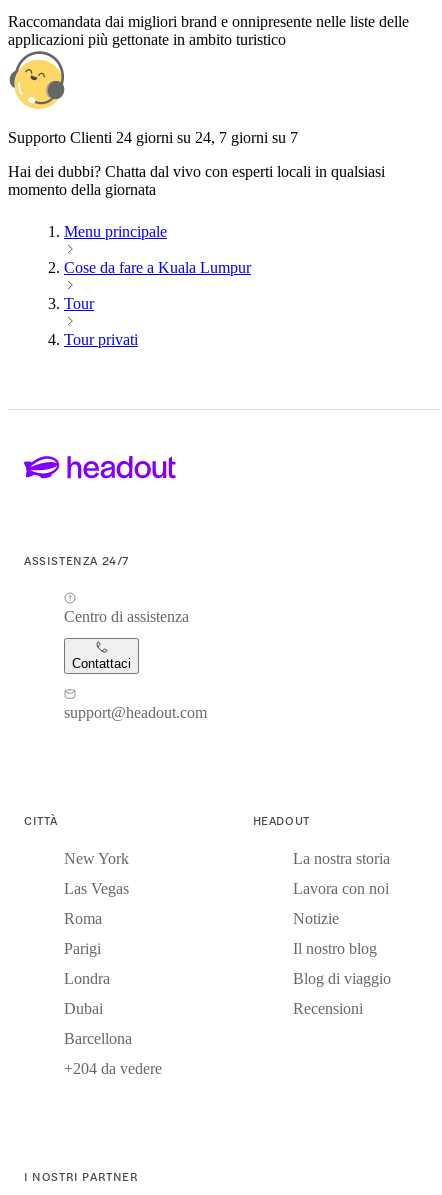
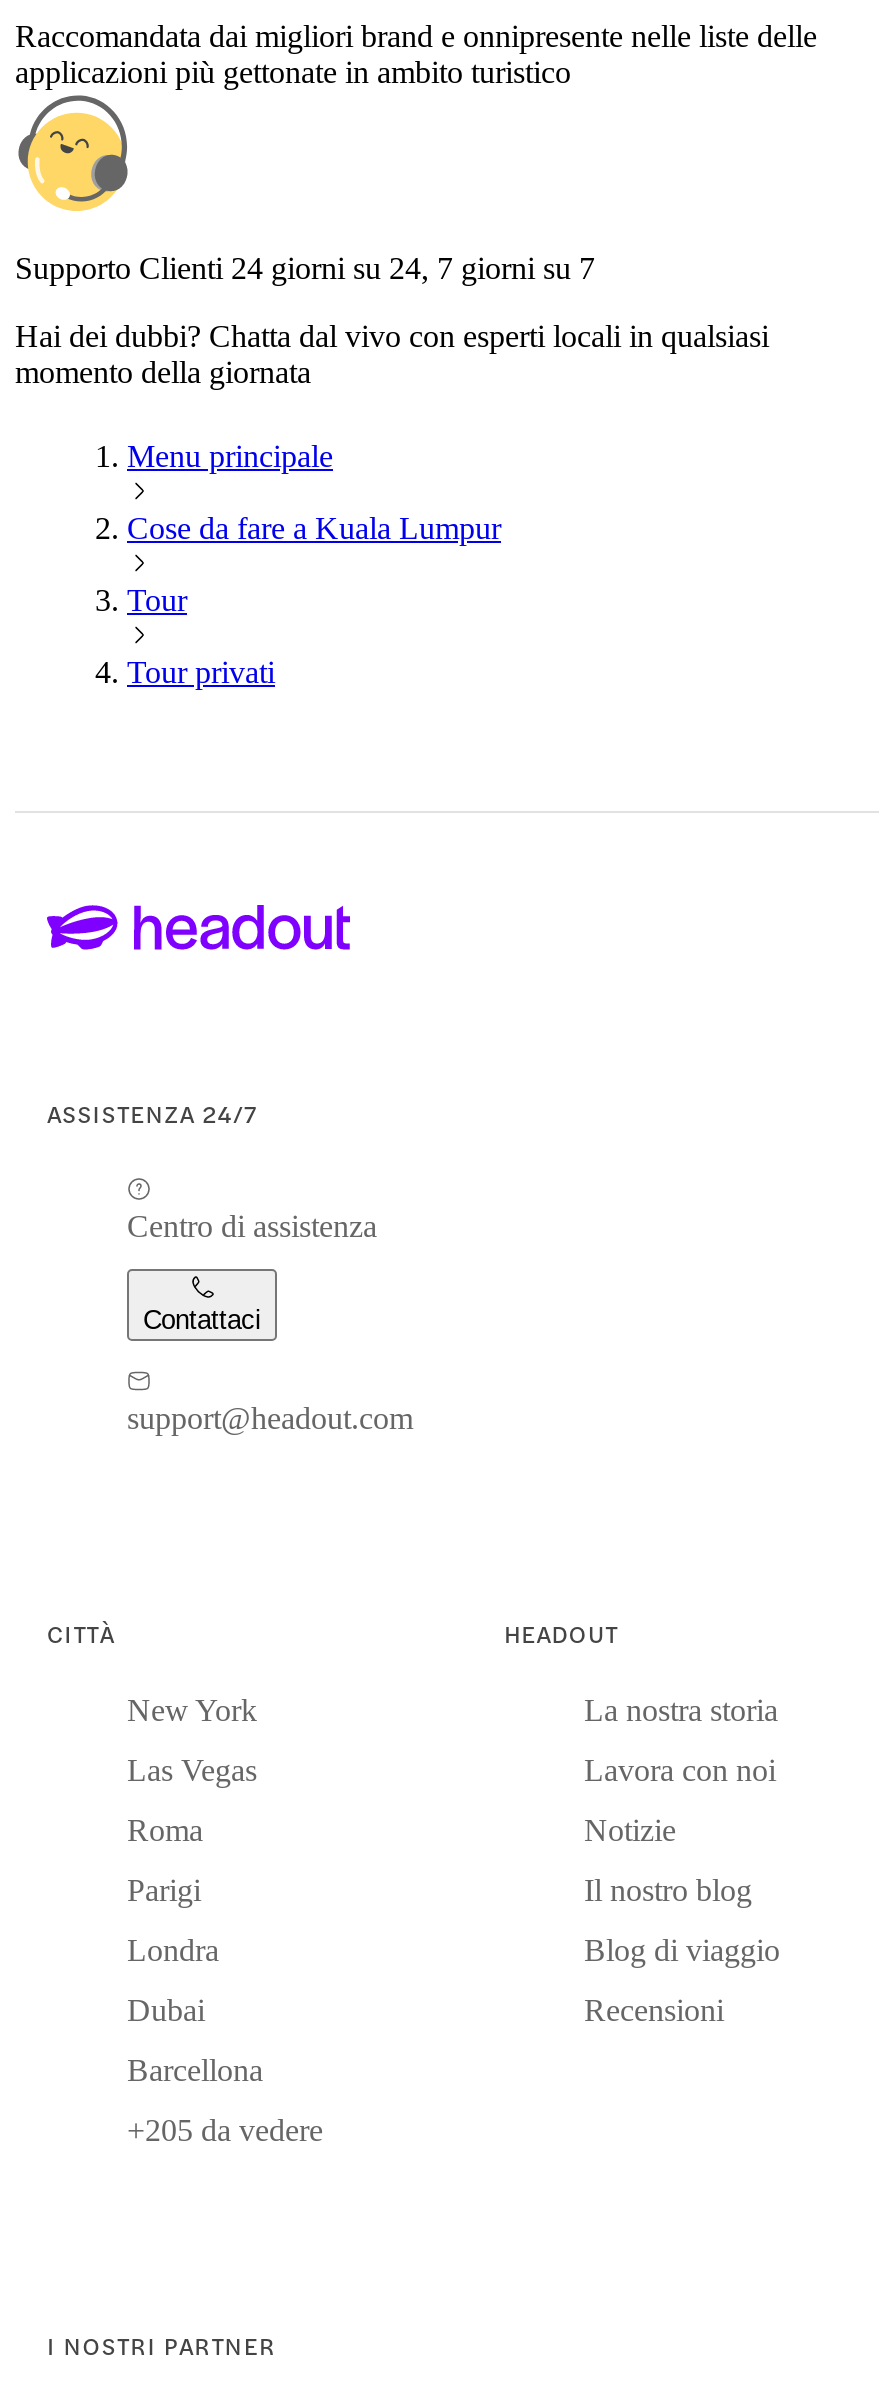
[64,1060,162,1077] +204 da vedere -> [127,2114,323,2148] +205 da vedere

